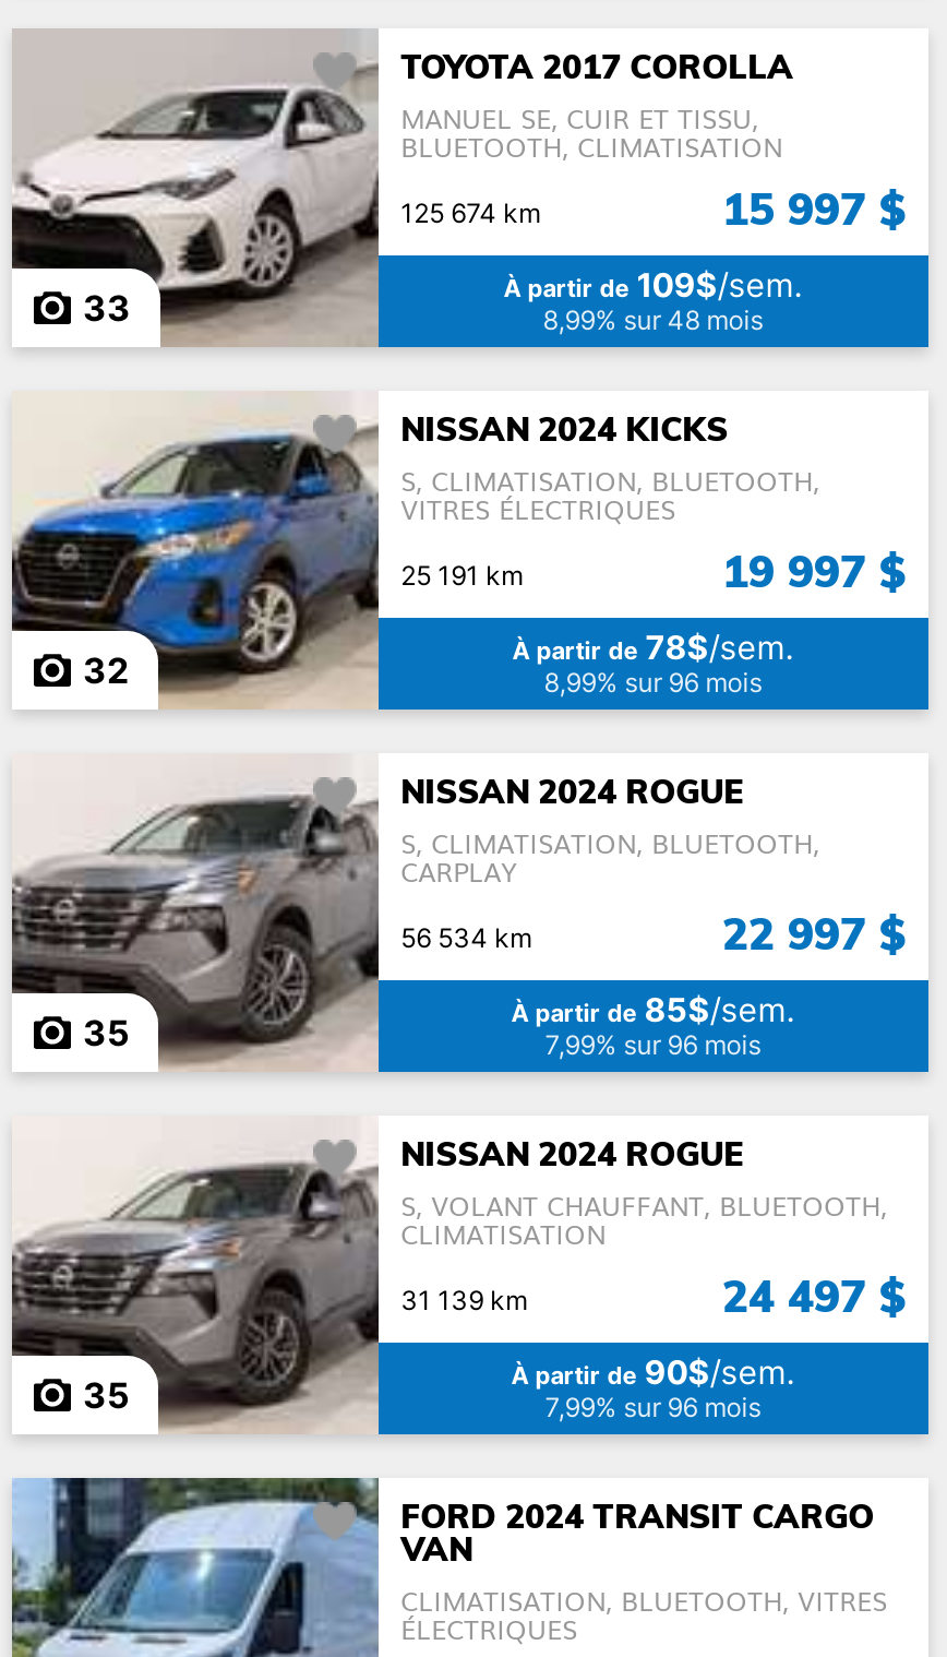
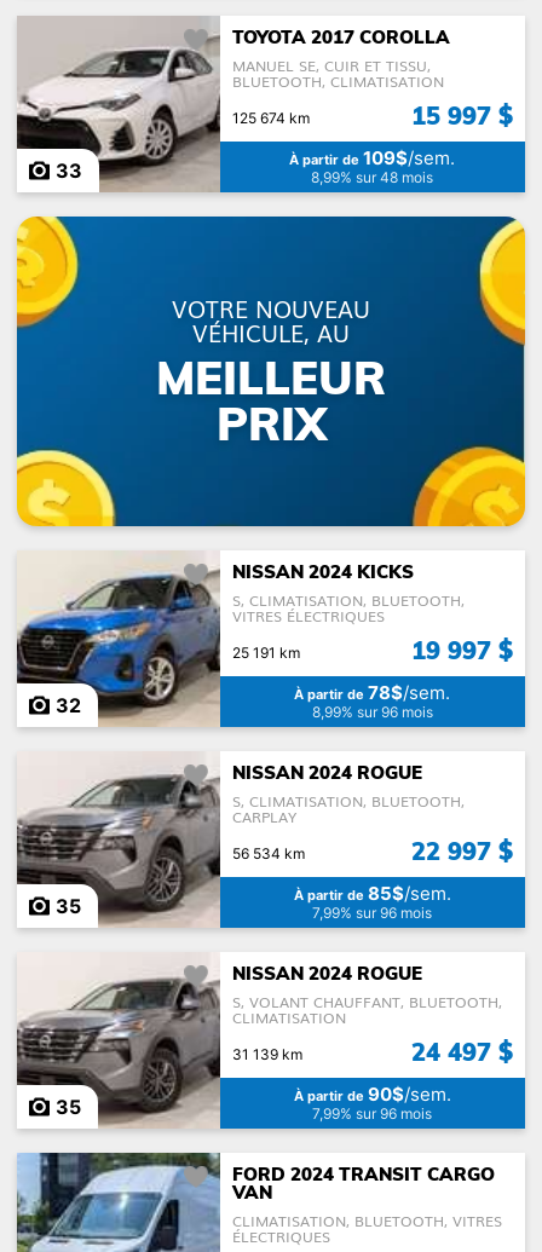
none -> [16,215,526,527] [image] | VOTRE NOUVEAU | VÉHICULE, AU | MEILLEUR | PRIX

